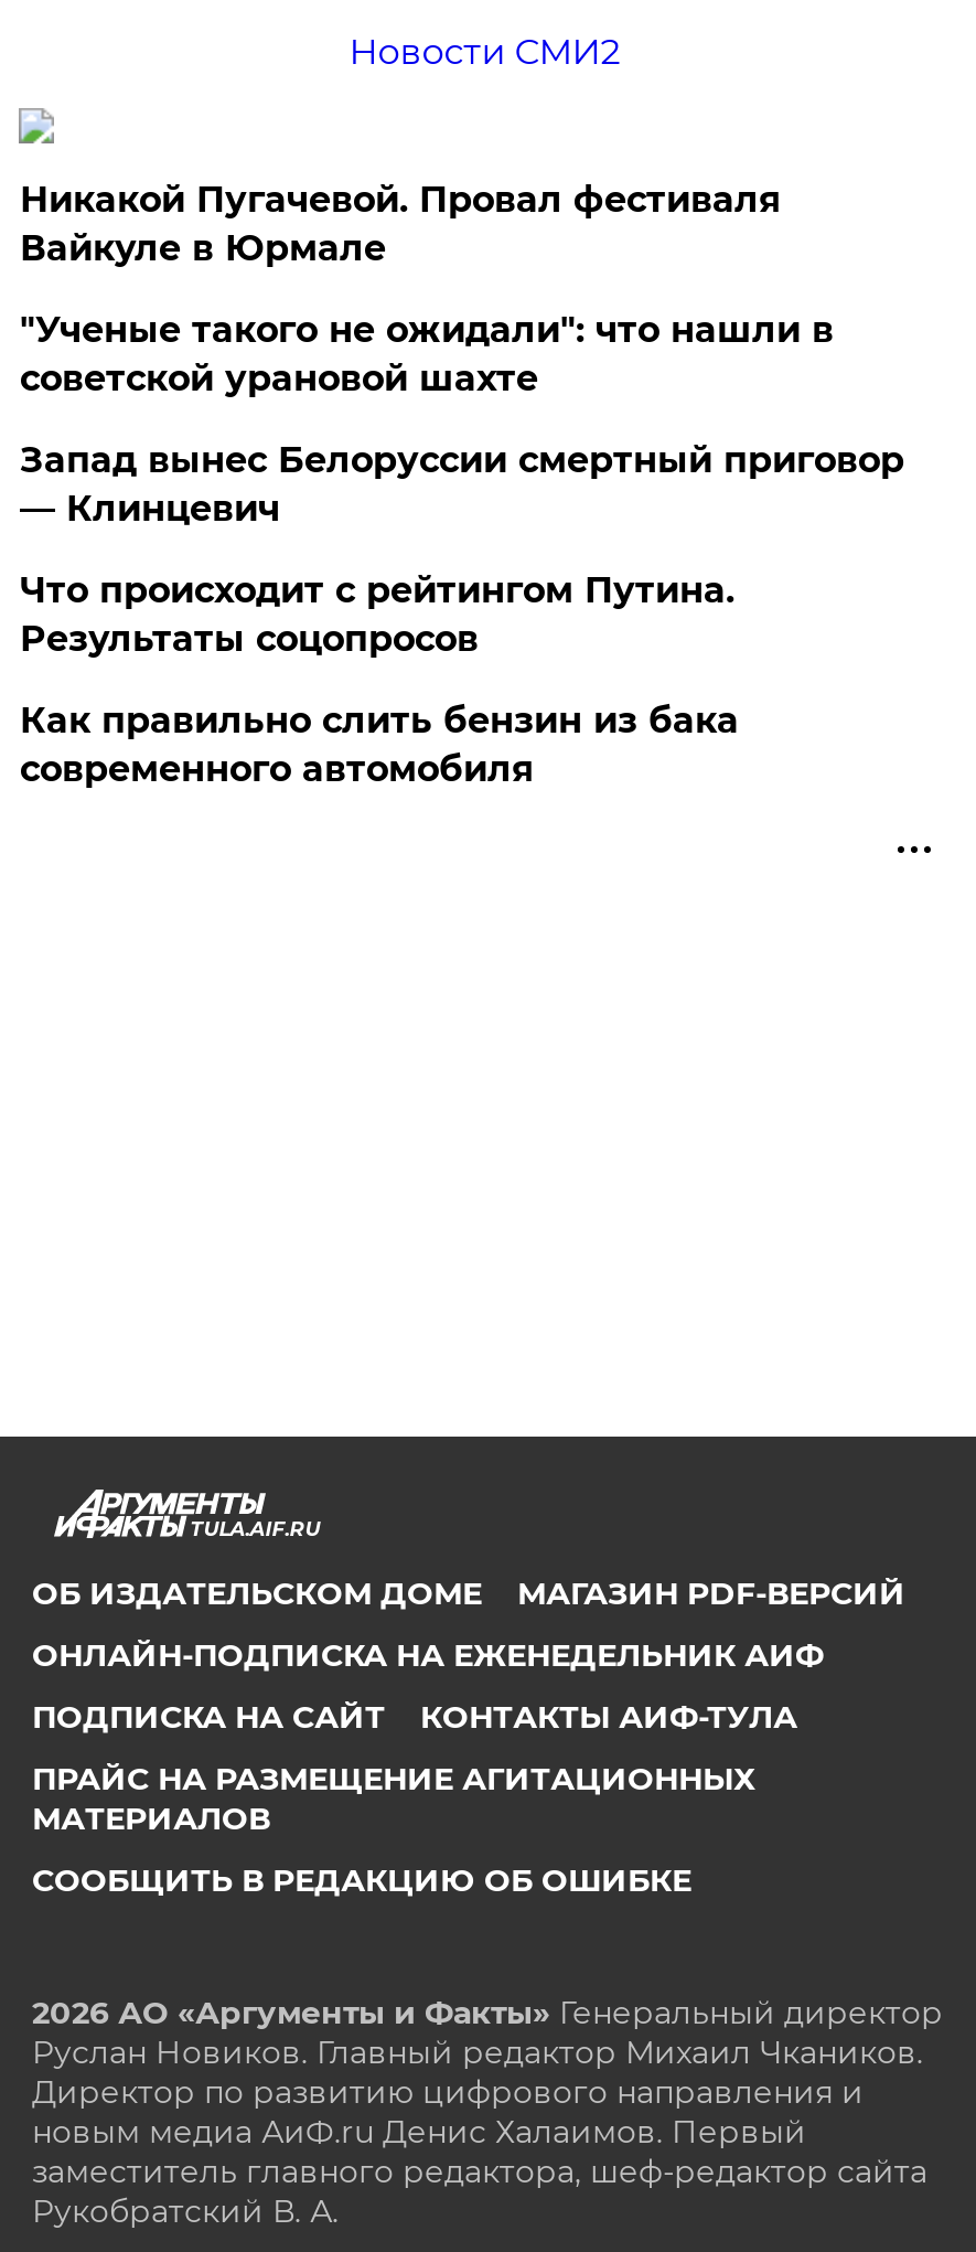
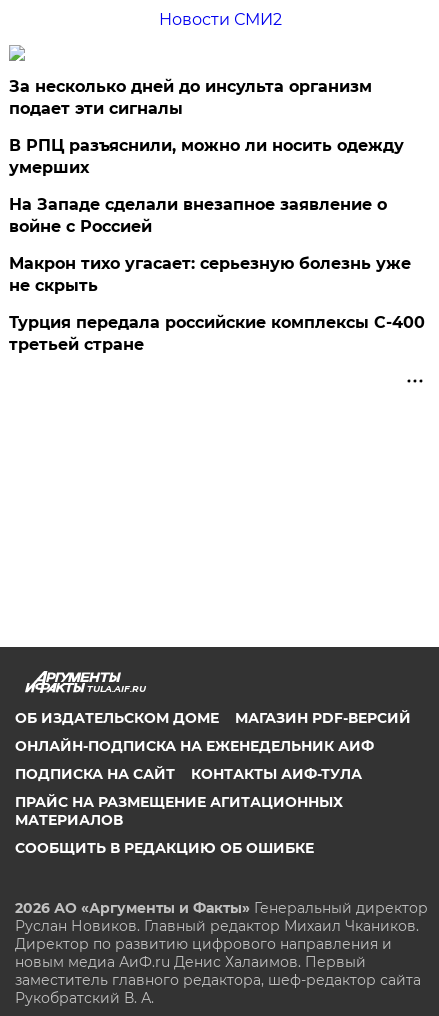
[20,179,781,269] Никакой Пугачевой. Провал фестиваля | Вайкуле в Юрмале -> [9,77,372,118] За несколько дней до инсульта организм | подает эти сигналы
[20,309,834,399] "Ученые такого не ожидали": что нашли в | советской урановой шахте -> [9,136,404,177] В РПЦ разъяснили, можно ли носить одежду | умерших
[20,439,904,529] Запад вынес Белоруссии смертный приговор | — Клинцевич -> [9,195,387,236] На Западе сделали внезапное заявление о | войне с Россией
[20,569,734,660] Что происходит с рейтингом Путина. | Результаты соцопросов -> [9,254,411,295] Макрон тихо угасает: серьезную болезнь уже | не скрыть
[20,699,739,790] Как правильно слить бензин из бака | современного автомобиля -> [9,313,425,354] Турция передала российские комплексы С-400 | третьей стране

